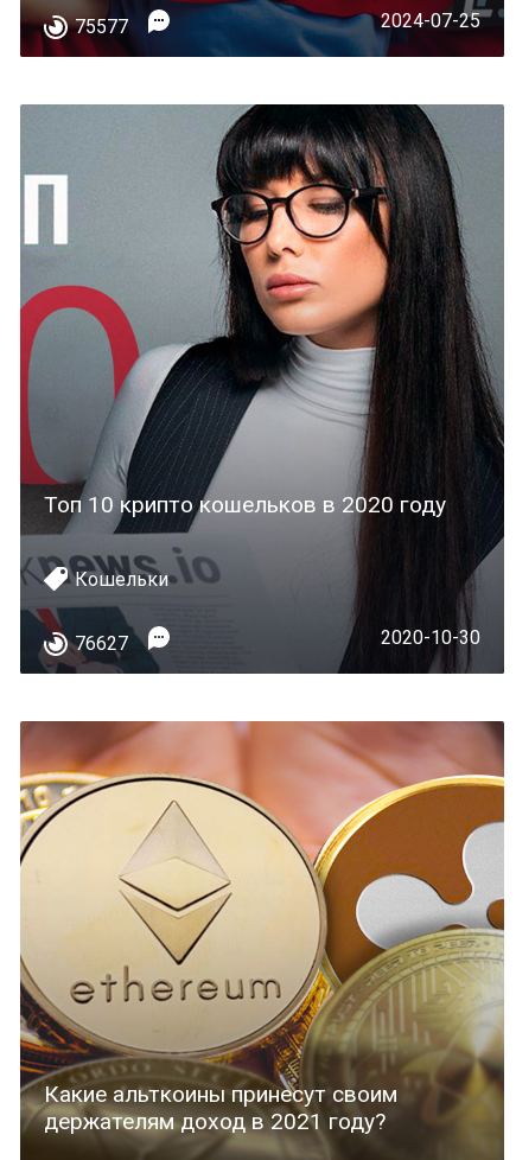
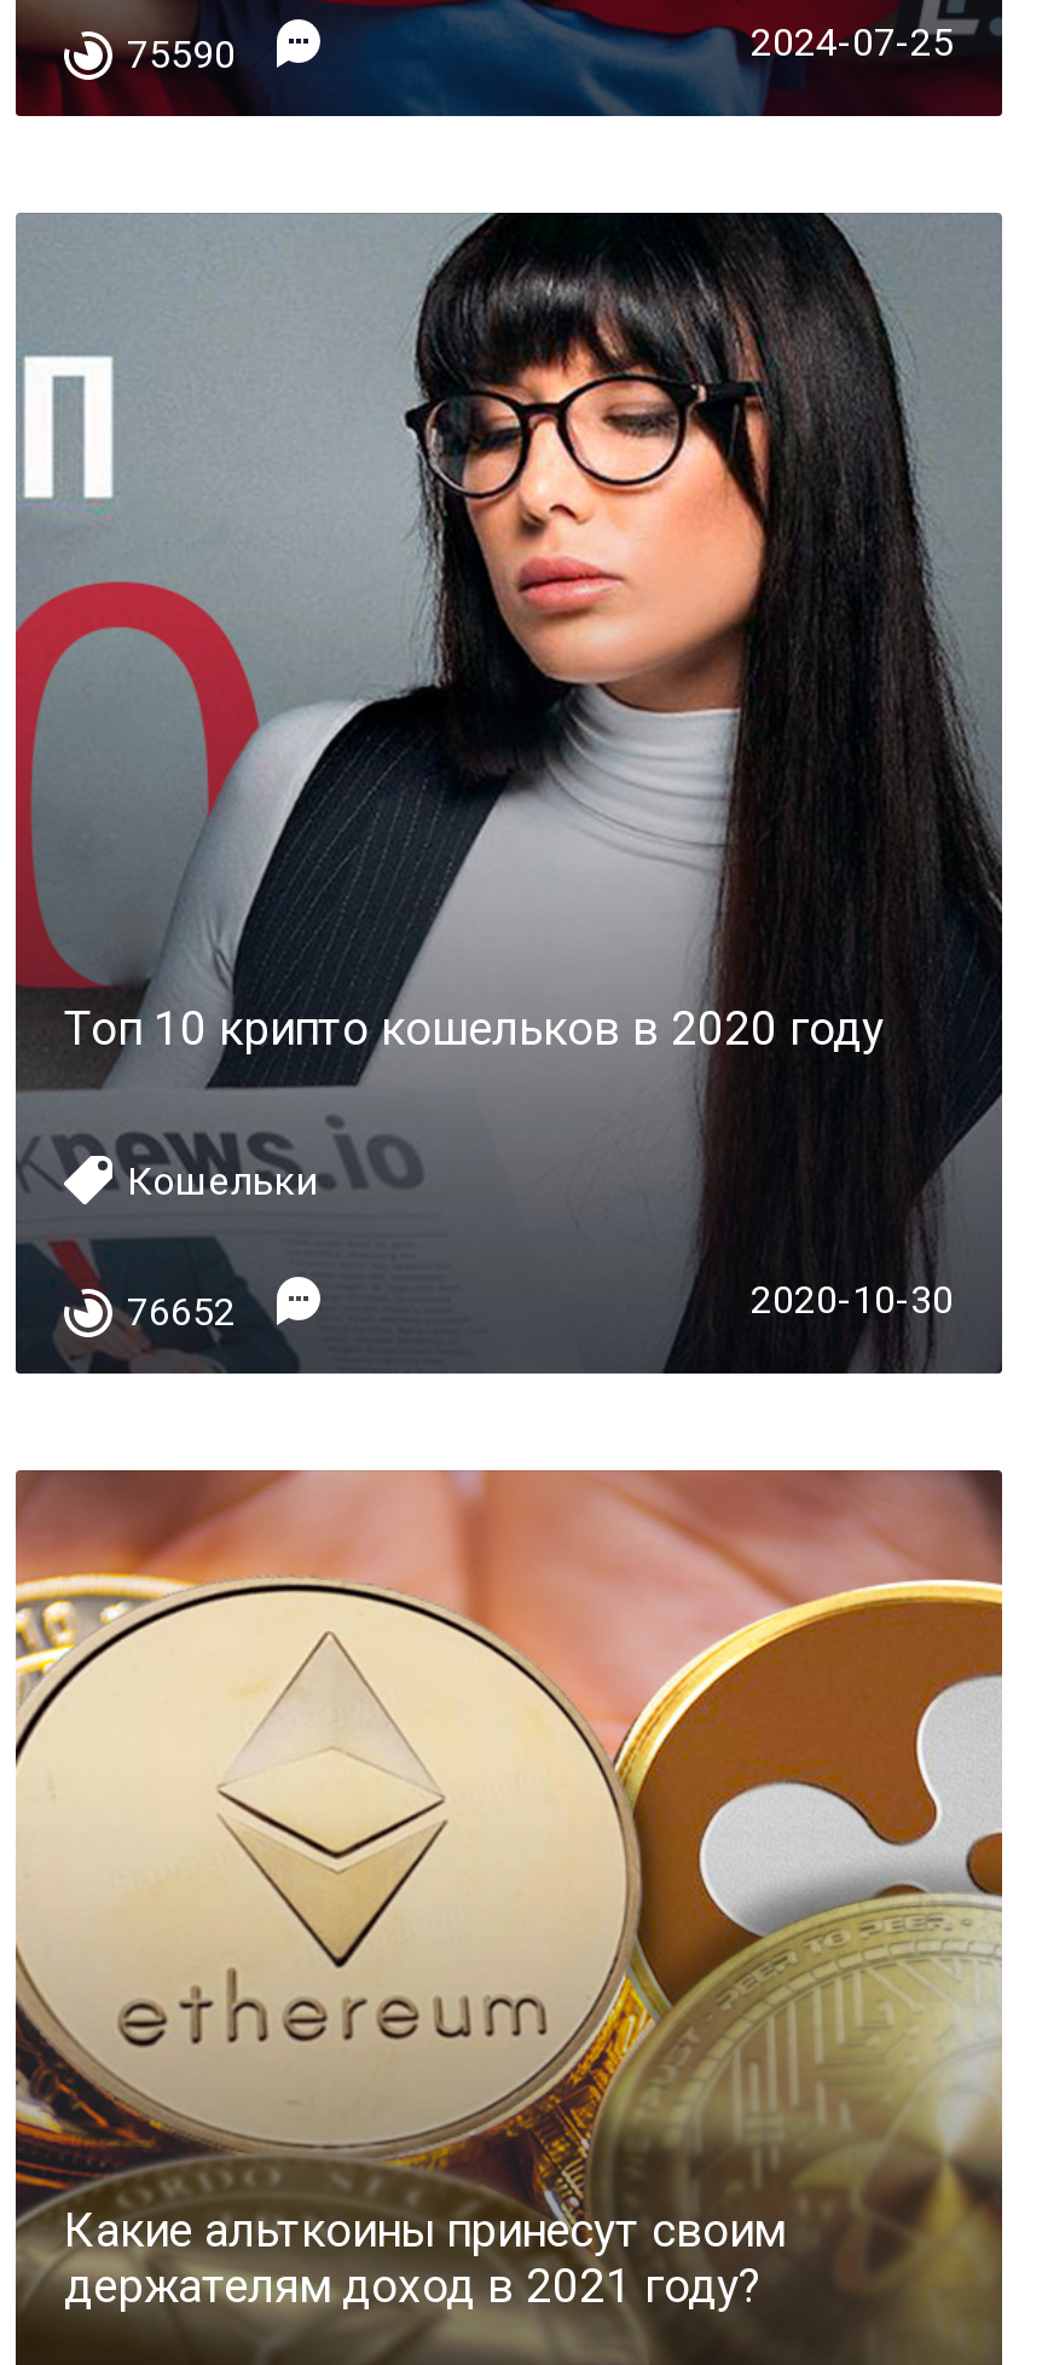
[75,16,128,38] 75577 -> [127,32,236,78] 75590
[75,632,128,655] 76627 -> [127,1289,236,1335] 76652

